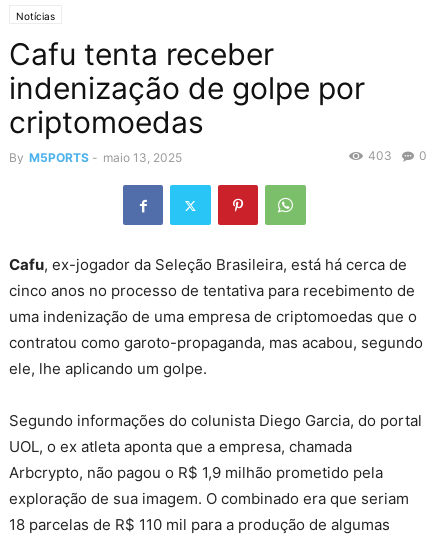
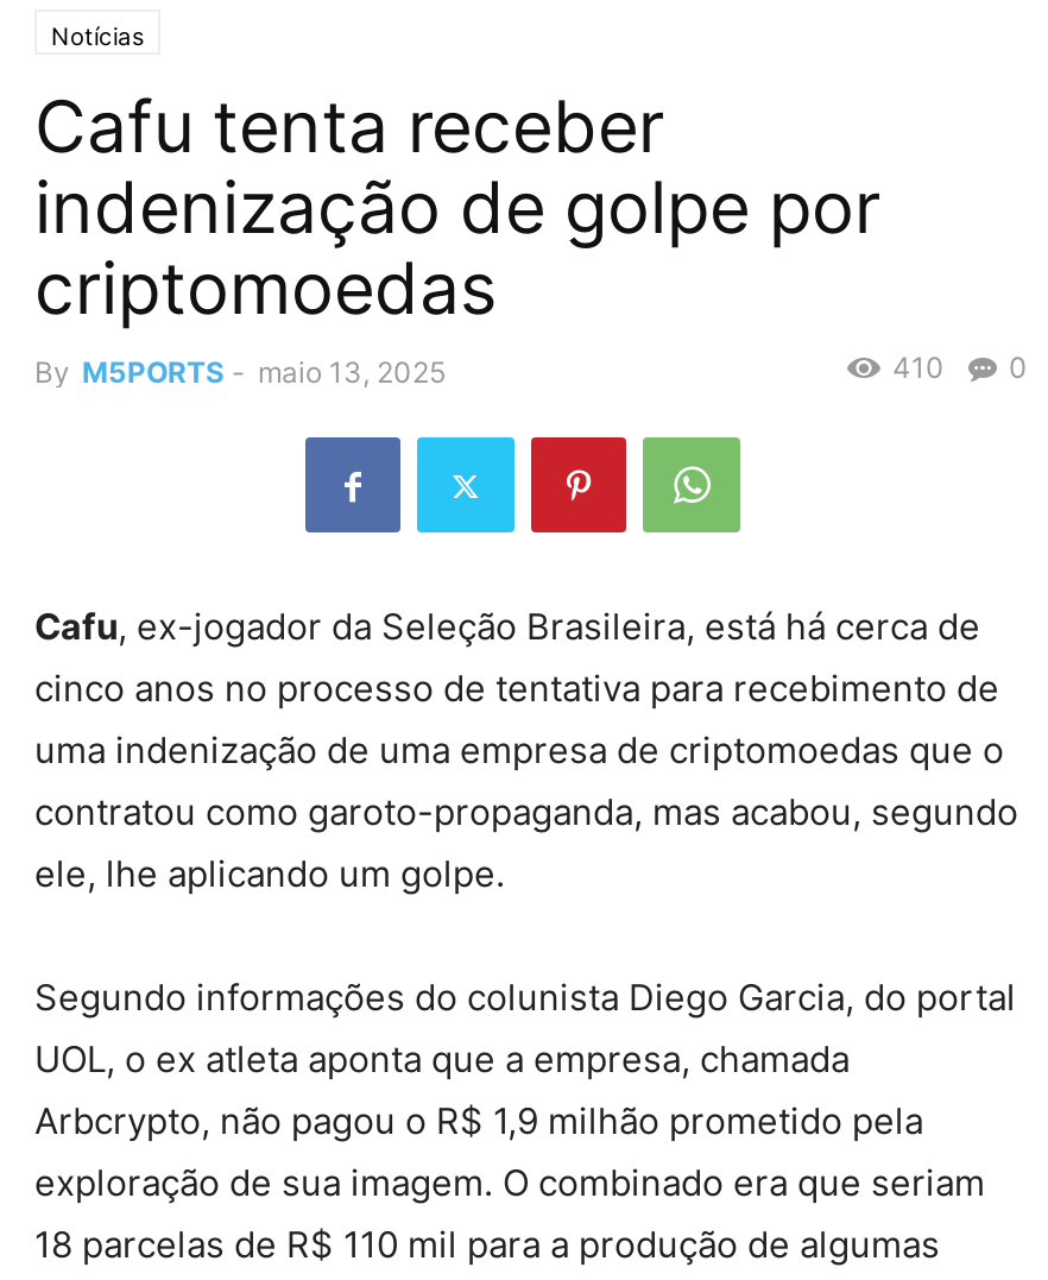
[368,148,427,163] 403 0 -> [892,349,1028,385] 410 0

